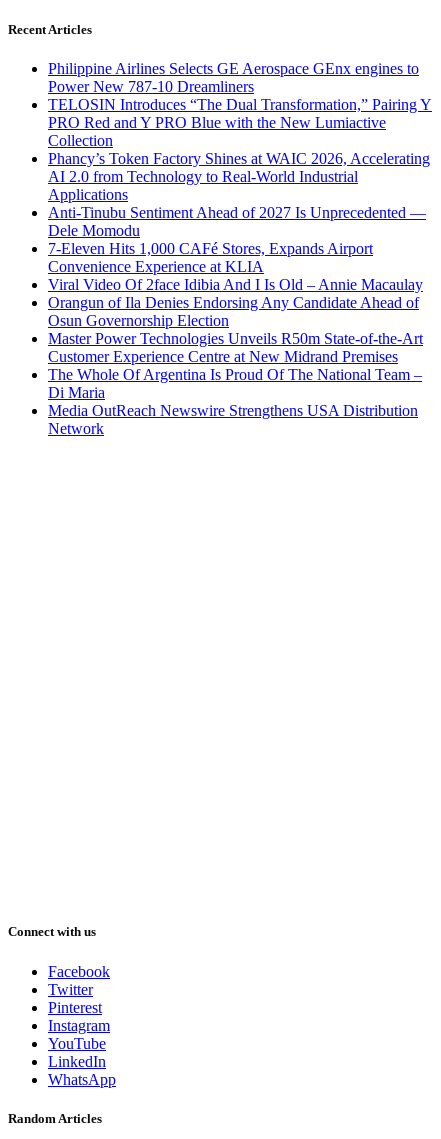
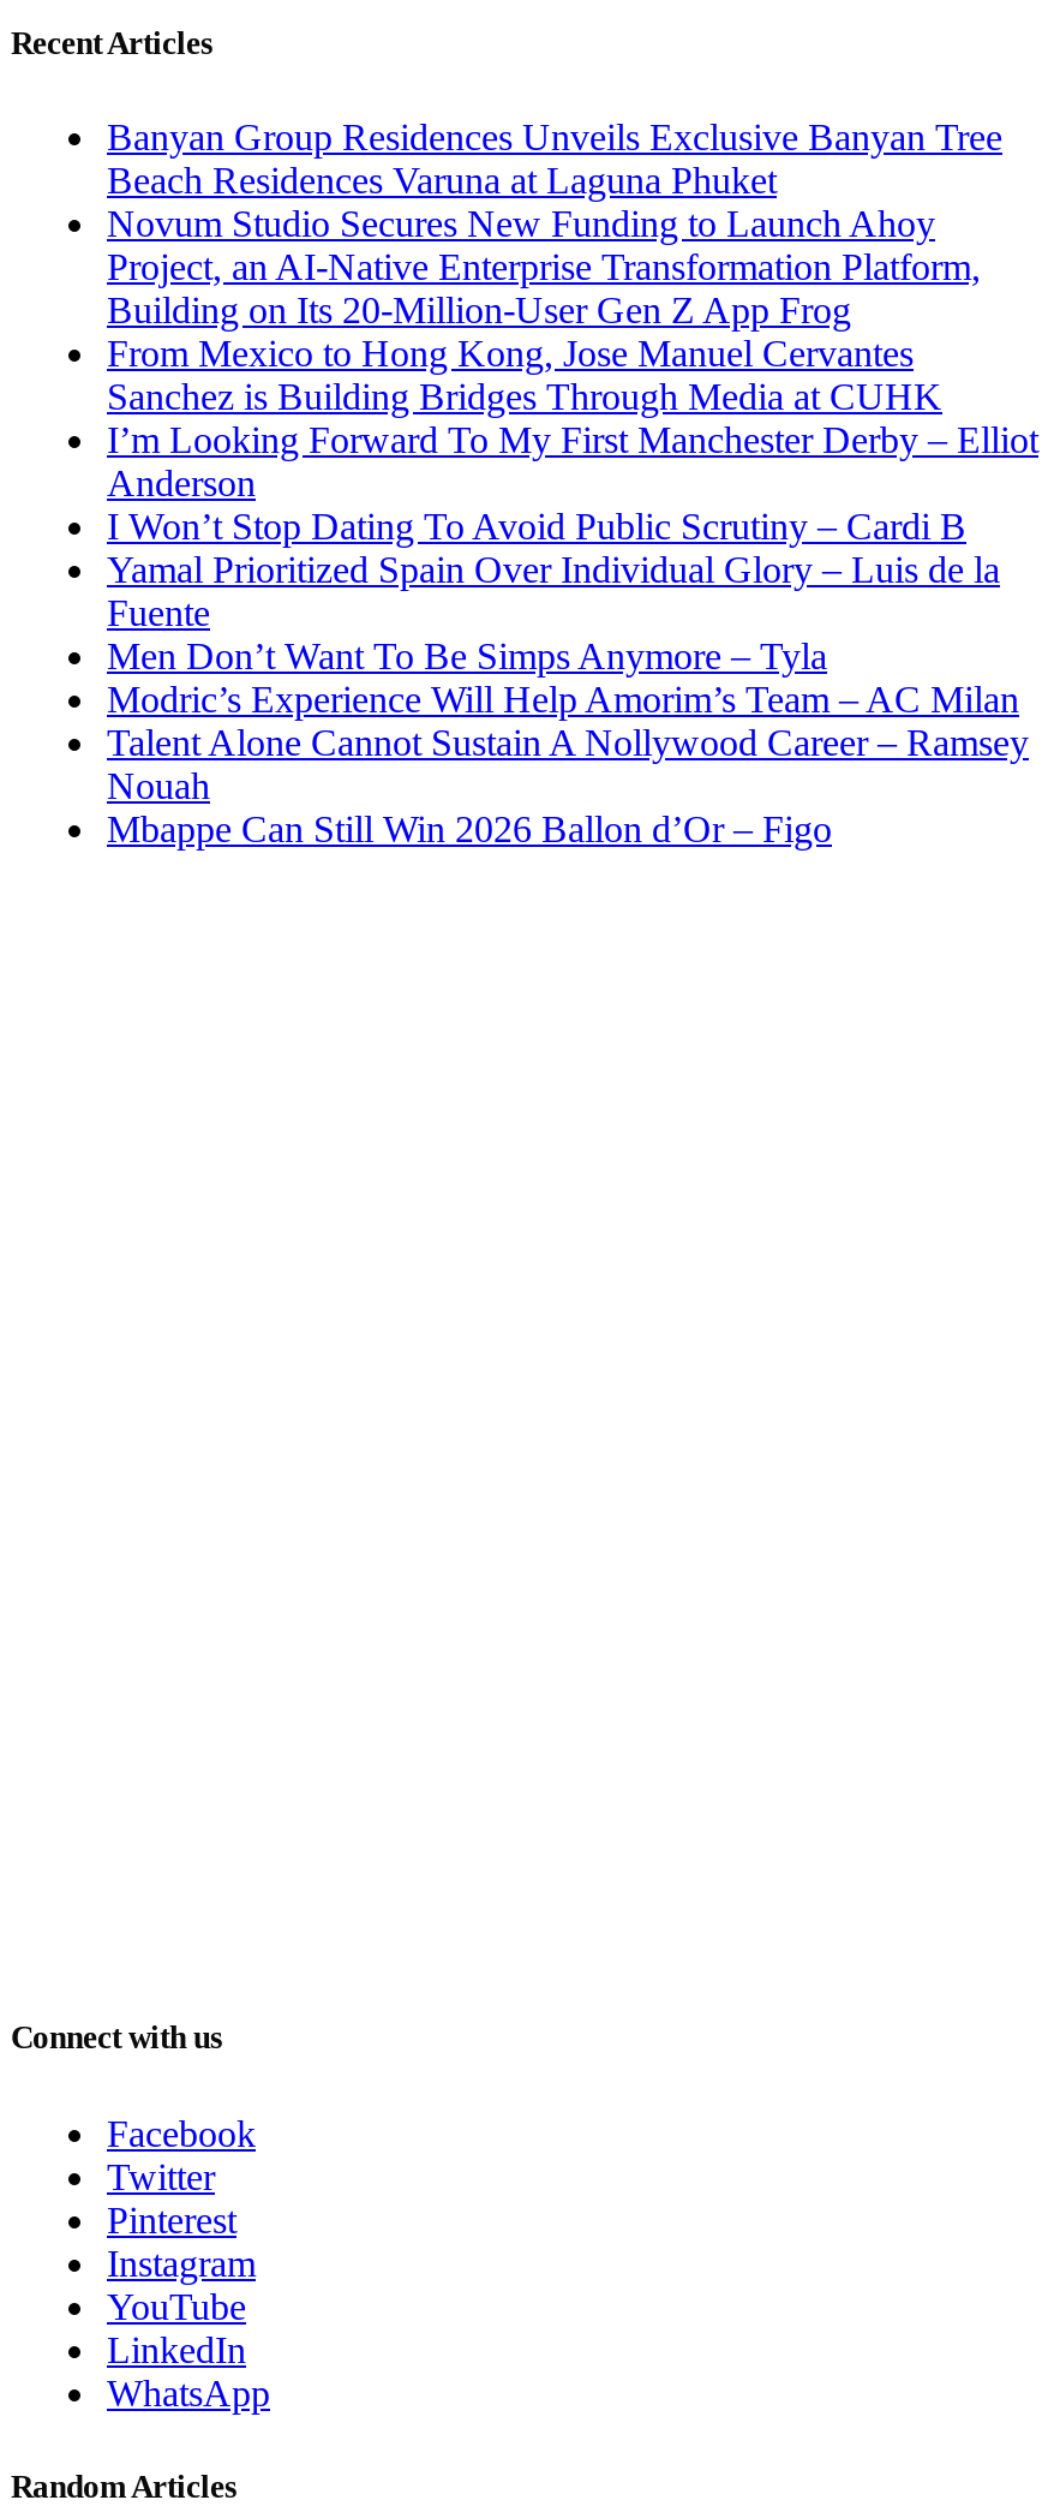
[48,60,432,437] Philippine Airlines Selects GE Aerospace GEnx engines to | Power New 787-10 Dreamliners | TELOSIN Introduces “The Dual Transformation,” Pairing Y | PRO Red and Y PRO Blue with the New Lumiactive | Collection | Phancy’s Token Factory Shines at WAIC 2026, Accelerating | AI 2.0 from Technology to Real-World Industrial | Applications | Anti-Tinubu Sentiment Ahead of 2027 Is Unprecedented — | Dele Momodu | 7-Eleven Hits 1,000 CAFé Stores, Expands Airport | Convenience Experience at KLIA | Viral Video Of 2face Idibia And I Is Old – Annie Macaulay | Orangun of Ila Denies Endorsing Any Candidate Ahead of | Osun Governorship Election | Master Power Technologies Unveils R50m State-of-the-Art | Customer Experience Centre at New Midrand Premises | The Whole Of Argentina Is Proud Of The National Team – | Di Maria | Media OutReach Newswire Strengthens USA Distribution | Network -> [107,117,1038,850] Banyan Group Residences Unveils Exclusive Banyan Tree | Beach Residences Varuna at Laguna Phuket | Novum Studio Secures New Funding to Launch Ahoy | Project, an AI-Native Enterprise Transformation Platform, | Building on Its 20-Million-User Gen Z App Frog | From Mexico to Hong Kong, Jose Manuel Cervantes | Sanchez is Building Bridges Through Media at CUHK | I’m Looking Forward To My First Manchester Derby – Elliot | Anderson | I Won’t Stop Dating To Avoid Public Scrutiny – Cardi B | Yamal Prioritized Spain Over Individual Glory – Luis de la | Fuente | Men Don’t Want To Be Simps Anymore – Tyla | Modric’s Experience Will Help Amorim’s Team – AC Milan | Talent Alone Cannot Sustain A Nollywood Career – Ramsey | Nouah | Mbappe Can Still Win 2026 Ballon d’Or – Figo

